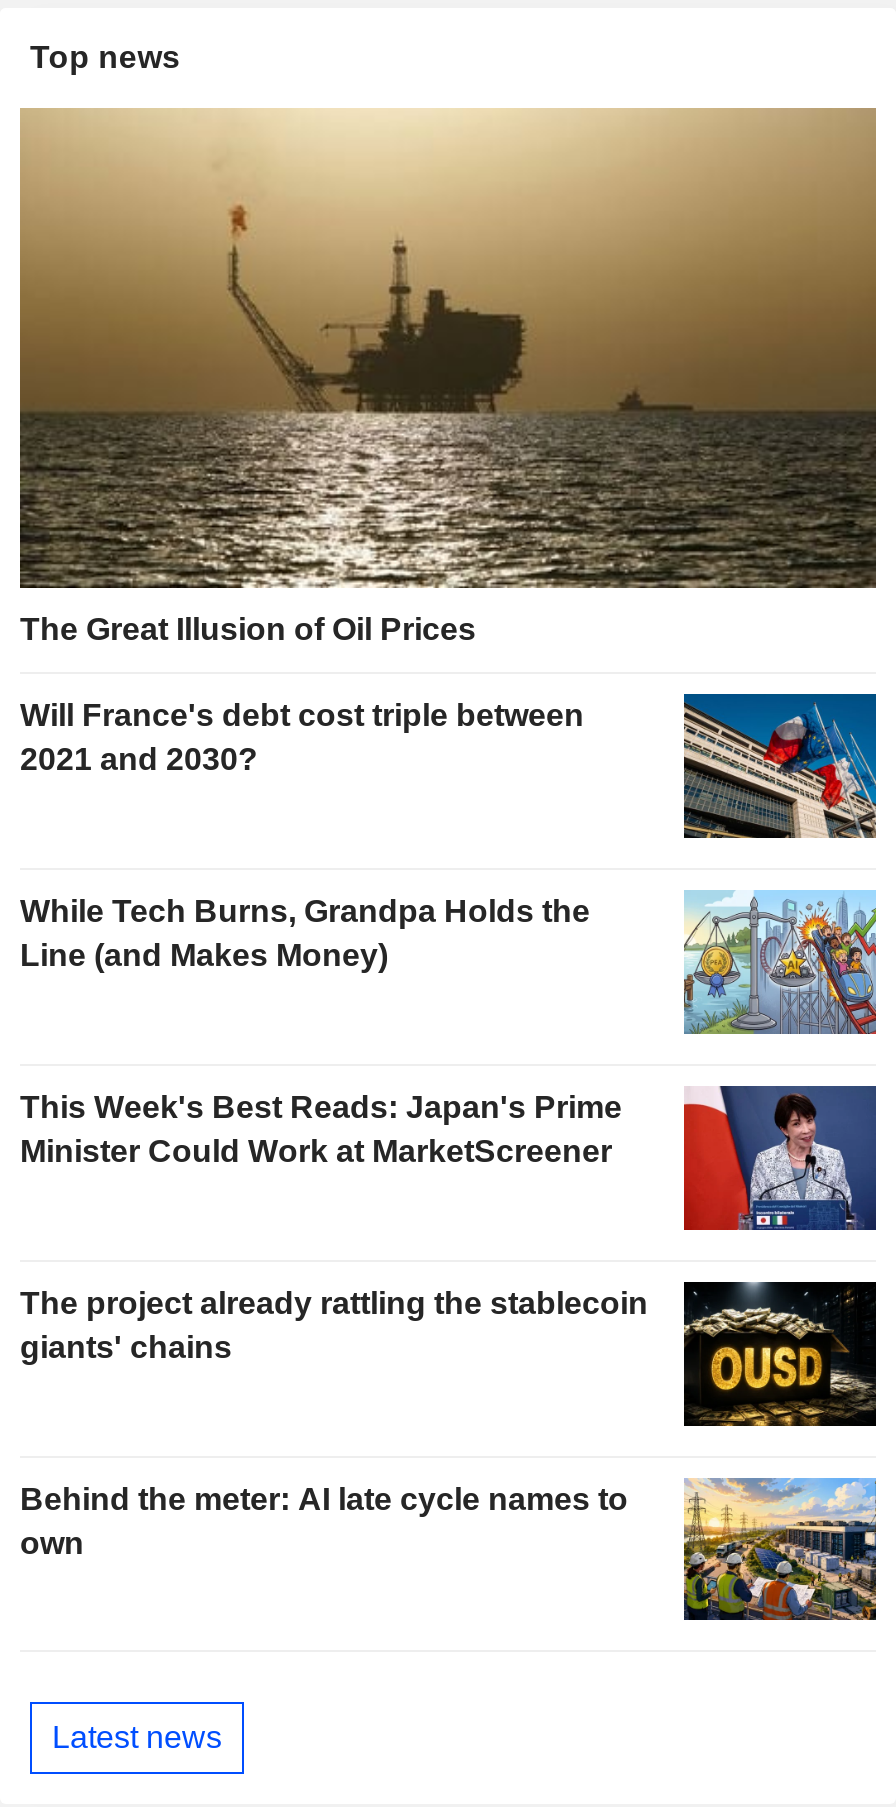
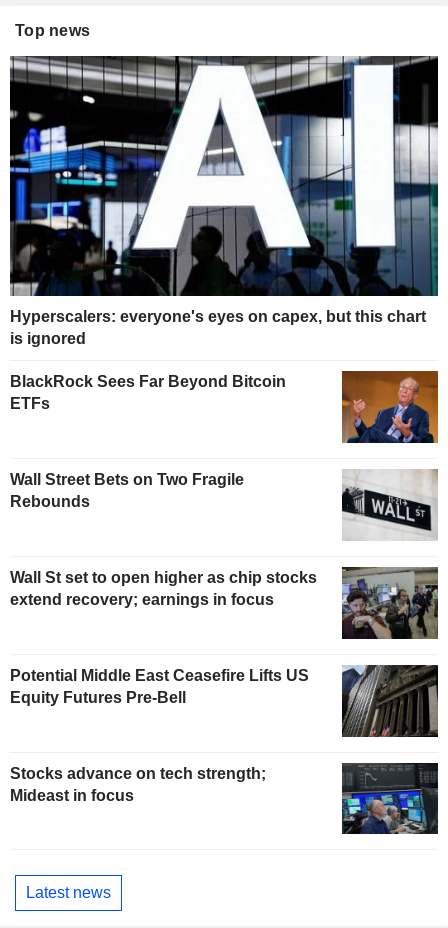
[18,106,878,647] [image] | The Great Illusion of Oil Prices -> [9,55,439,347] [image] | Hyperscalers: everyone's eyes on capex, but this chart | is ignored
[20,699,584,777] Will France's debt cost triple between | 2021 and 2030? -> [10,373,286,412] BlackRock Sees Far Beyond Bitcoin | ETFs
[682,692,878,840] [image] -> [341,370,439,444] [image]
[20,894,590,972] While Tech Burns, Grandpa Holds the | Line (and Makes Money) -> [10,471,244,510] Wall Street Bets on Two Fragile | Rebounds
[684,890,876,1036] [image] -> [342,468,438,540] [image]
[20,1086,876,1232] [image] | This Week's Best Reads: Japan's Prime | Minister Could Work at MarketScreener -> [10,566,438,640] [image] | Wall St set to open higher as chip stocks | extend recovery; earnings in focus
[20,1280,876,1428] [image] | The project already rattling the stablecoin | giants' chains -> [10,664,438,738] [image] | Potential Middle East Ceasefire Lifts US | Equity Futures Pre-Bell
[20,1481,628,1559] Behind the meter: AI late cycle names to | own -> [10,765,266,804] Stocks advance on tech strength; | Mideast in focus
[682,1476,878,1622] [image] -> [341,762,439,835] [image]

